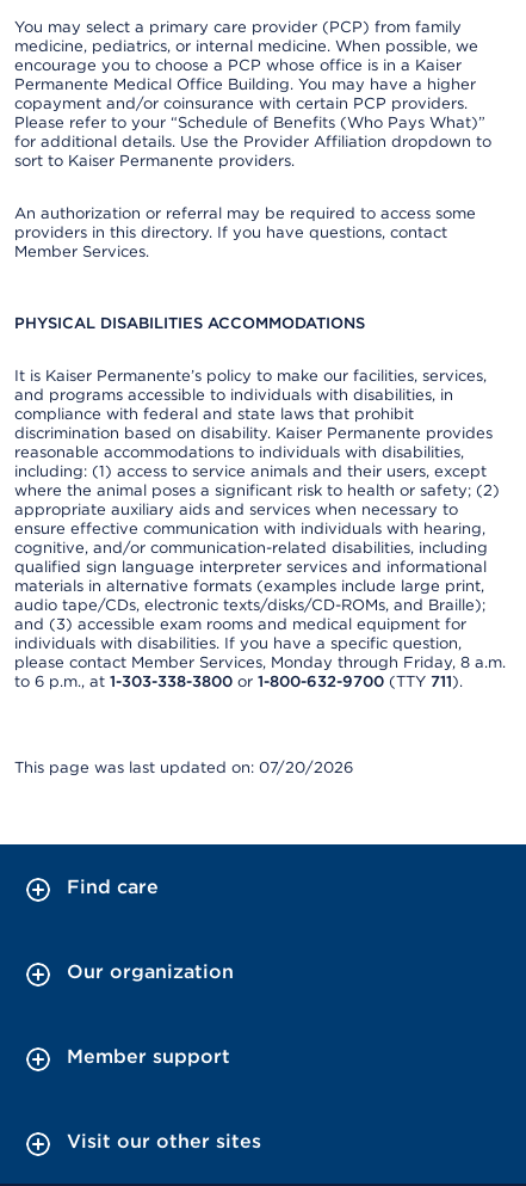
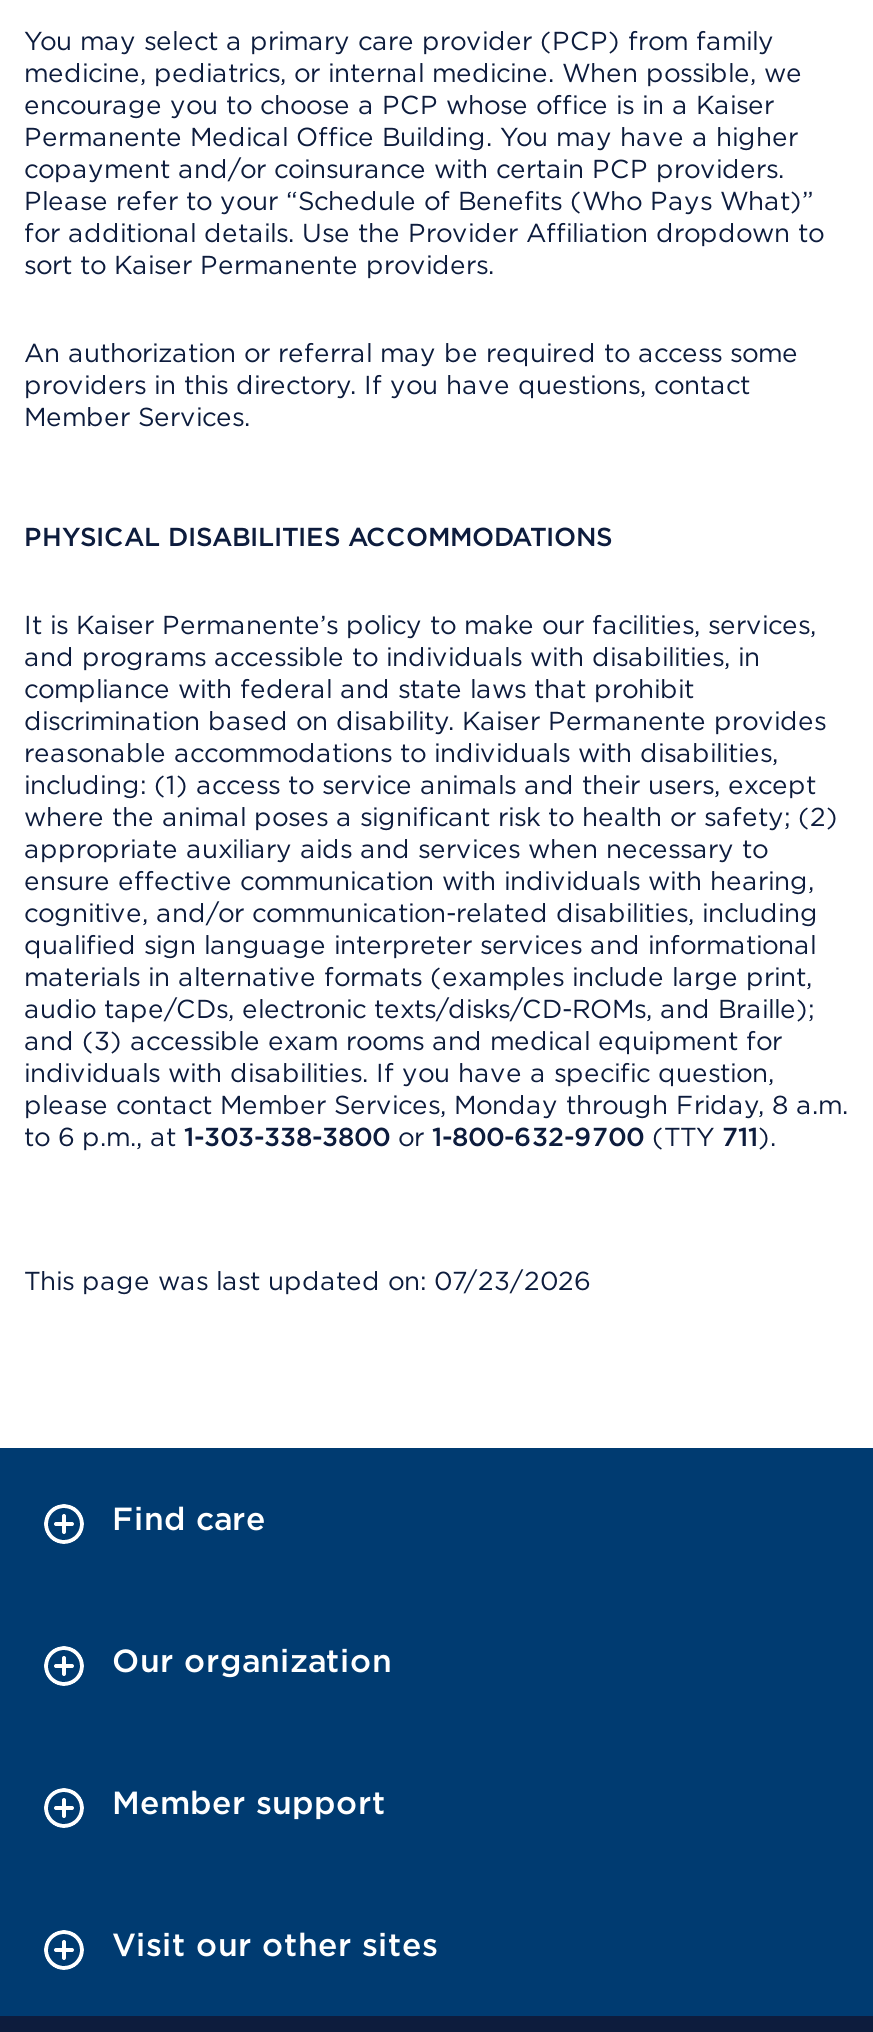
[14,758,353,776] This page was last updated on: 07/20/2026 -> [24,1266,590,1296] This page was last updated on: 07/23/2026

